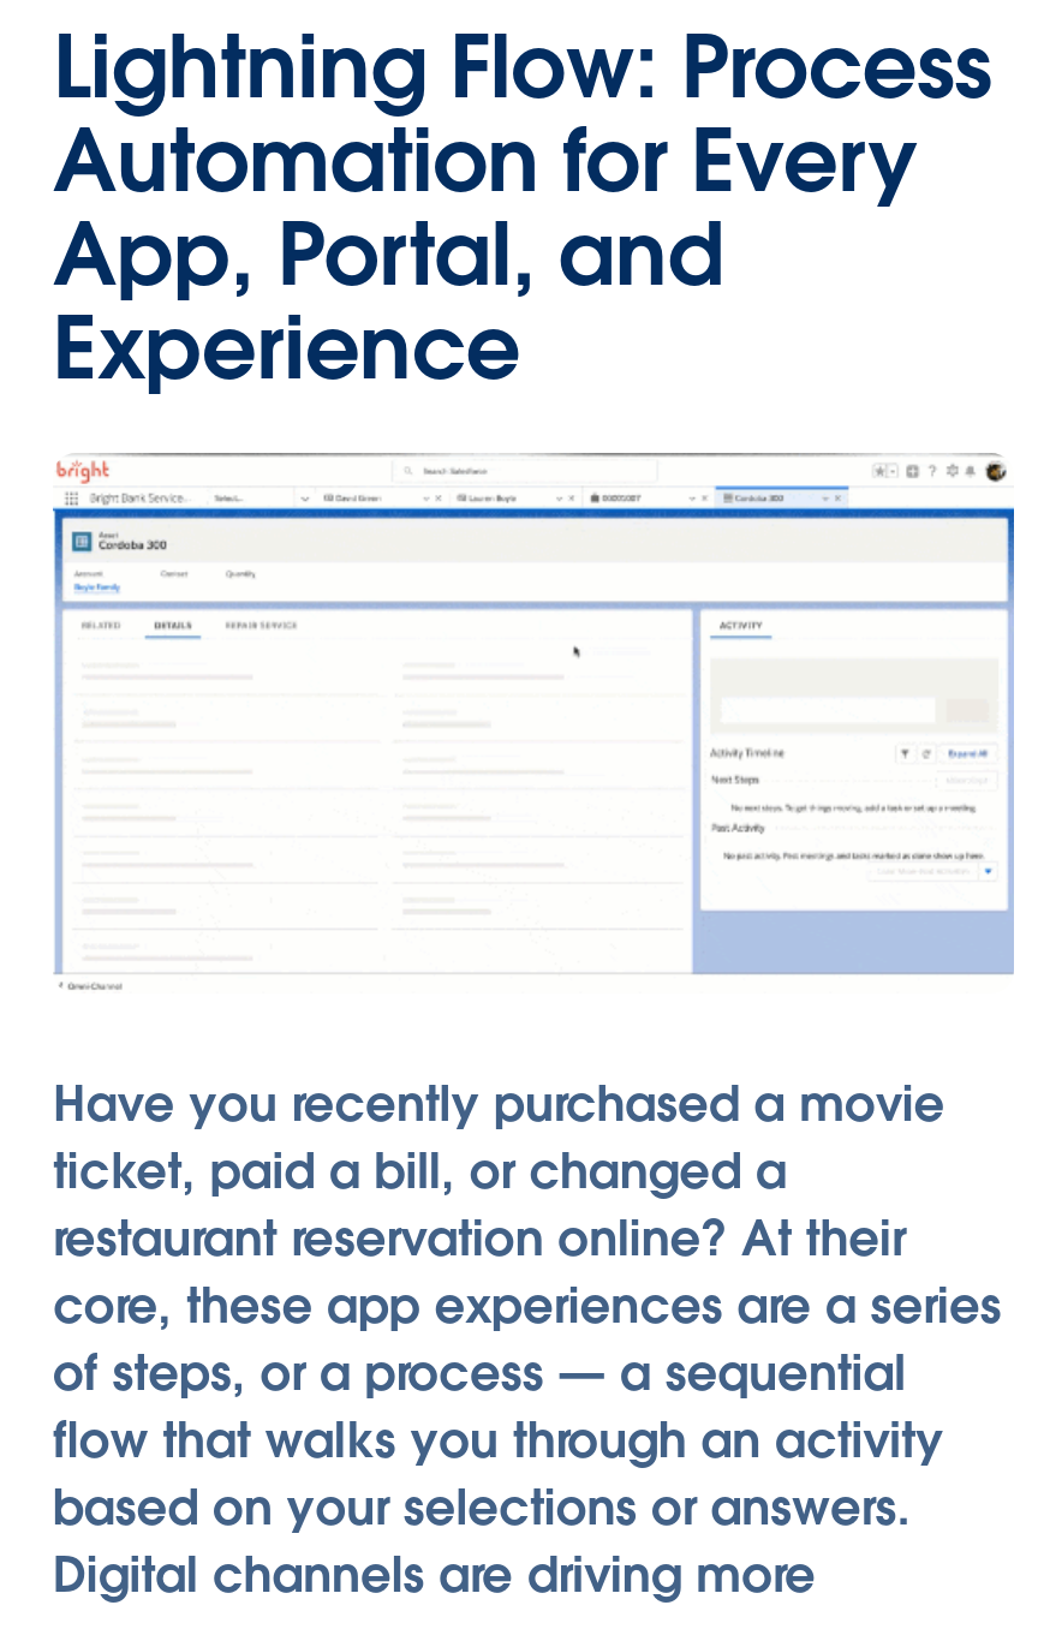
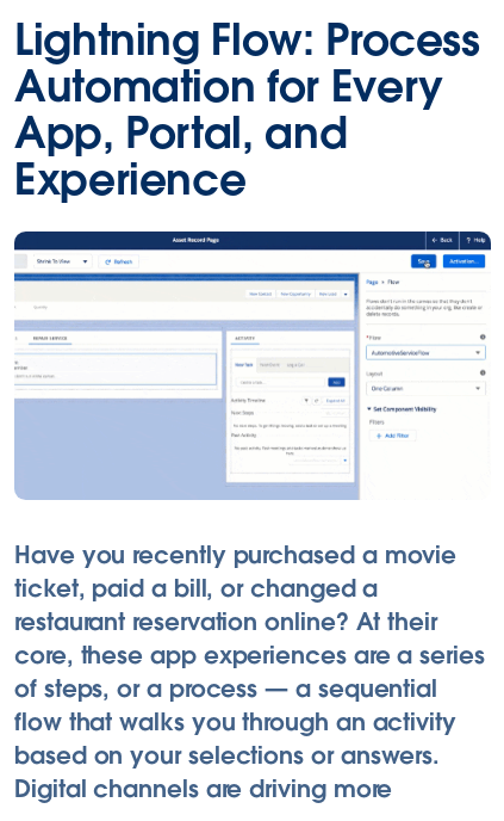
[53,453,1016,991] [image] -> [13,230,492,500] [image]

